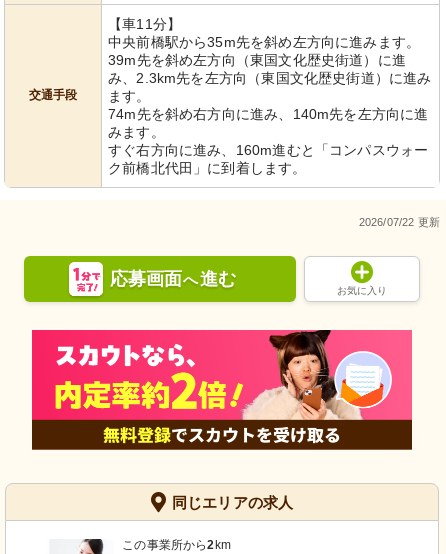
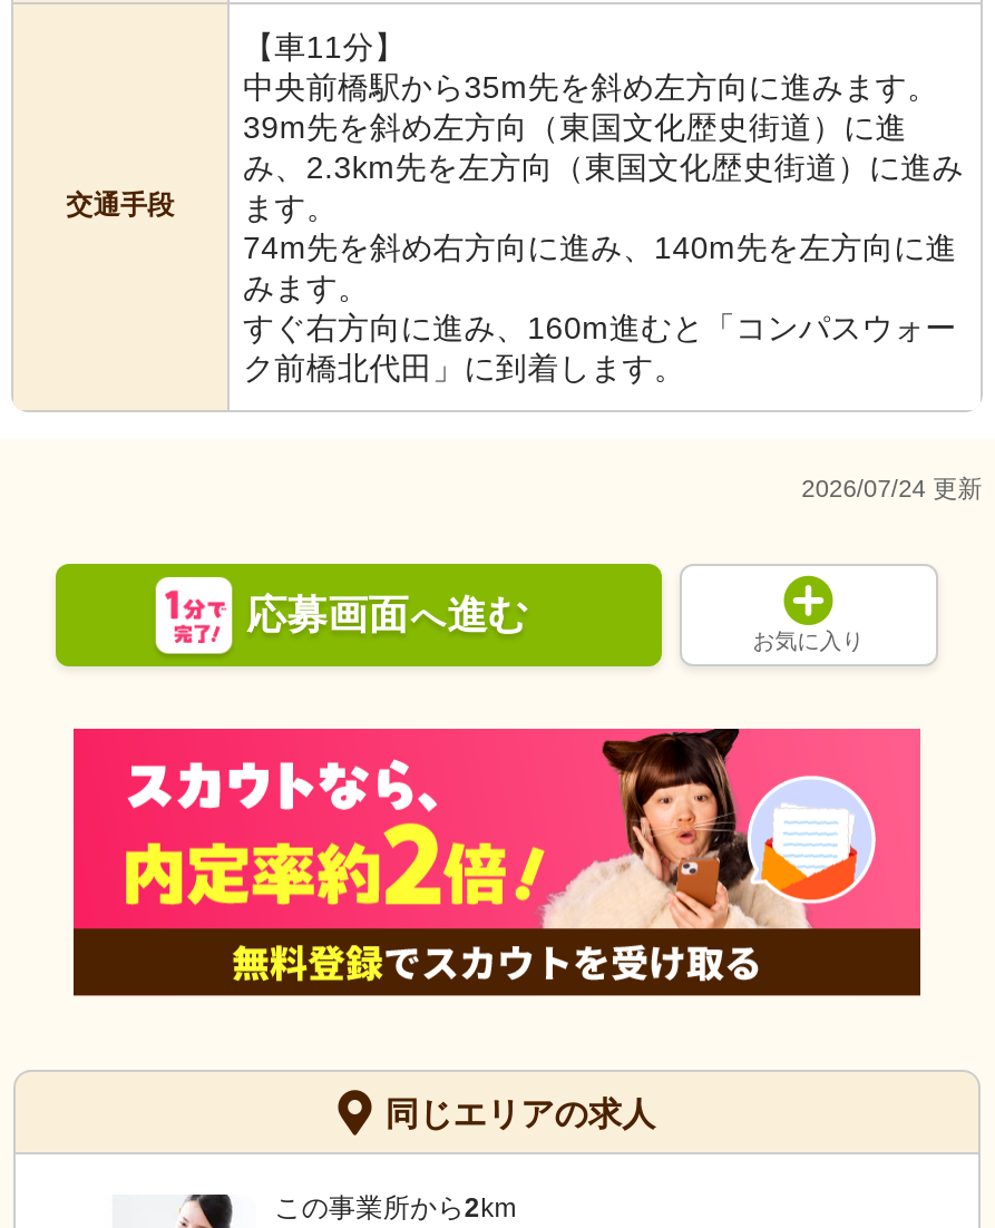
[359,216,440,228] 2026/07/22 更新 -> [802,475,983,502] 2026/07/24 更新

